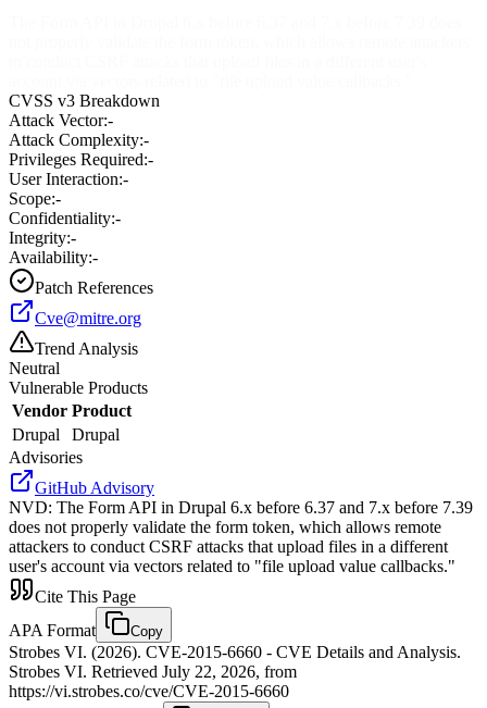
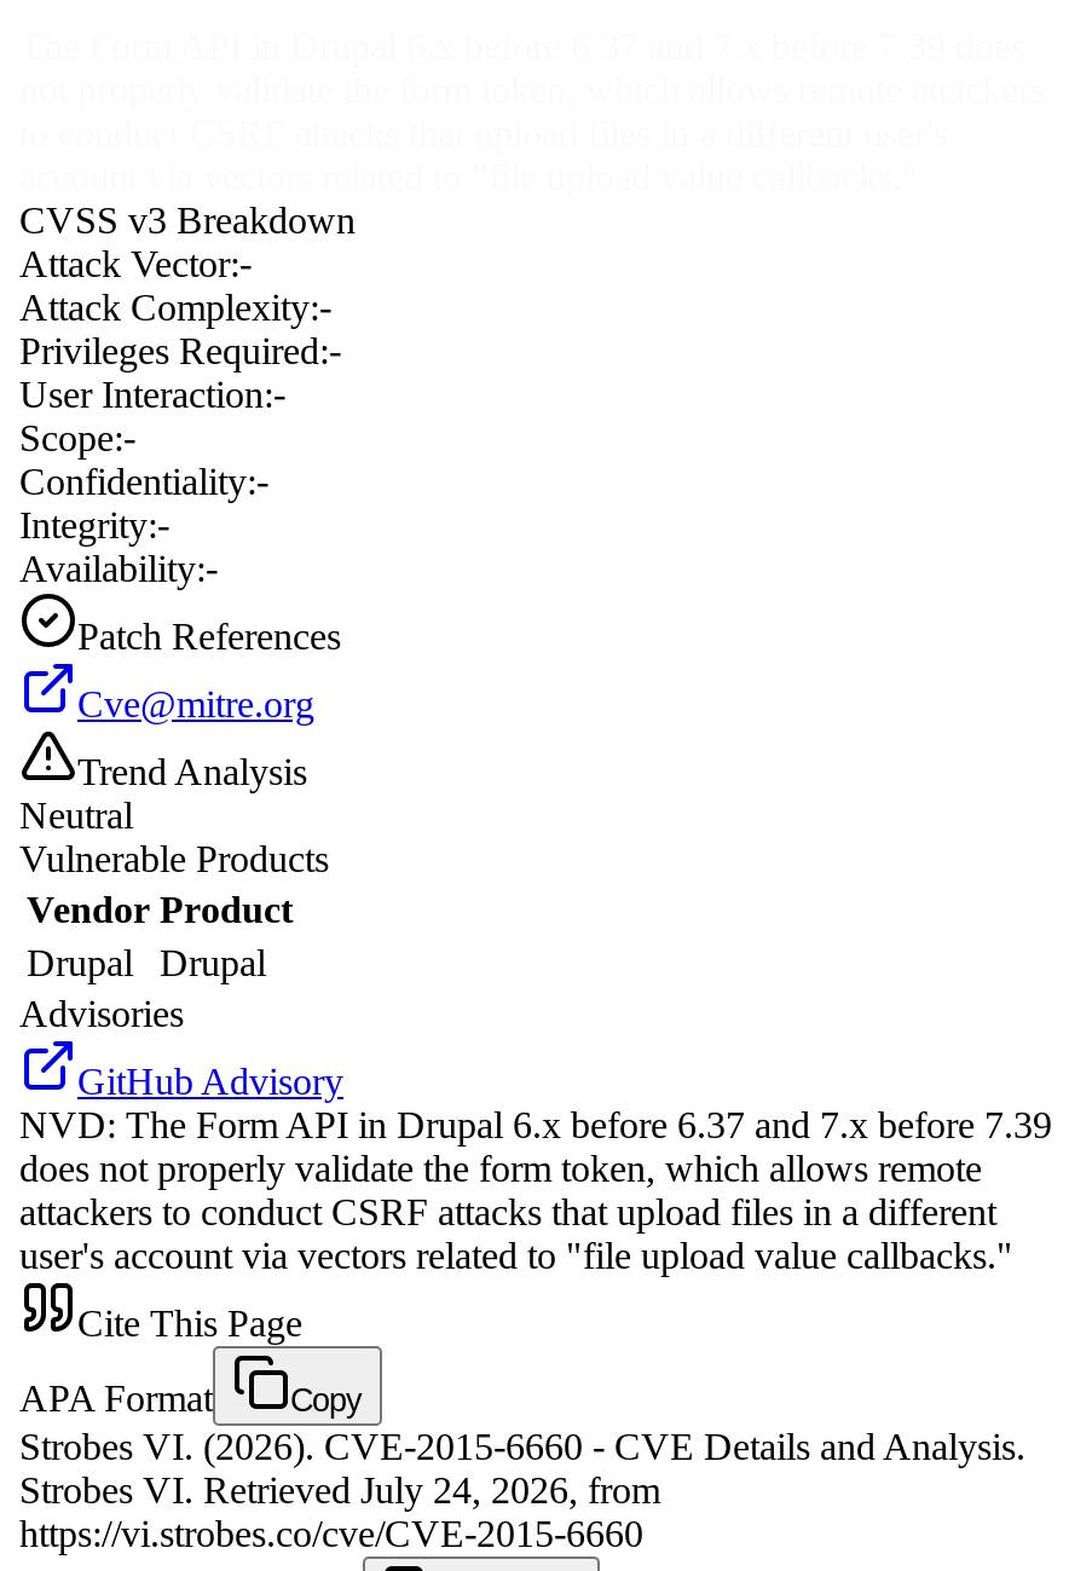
[9,662,297,681] Strobes VI. Retrieved July 22, 2026, from -> [19,1469,660,1510] Strobes VI. Retrieved July 24, 2026, from

